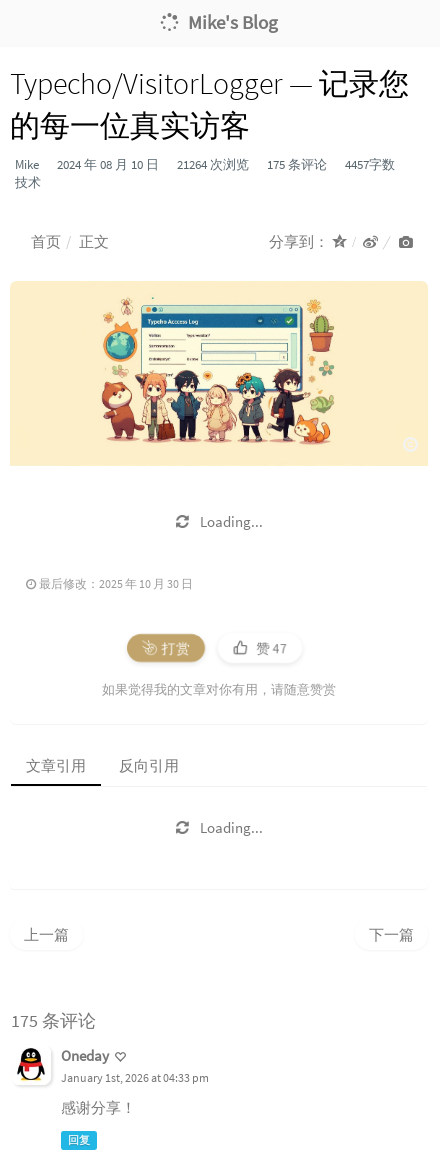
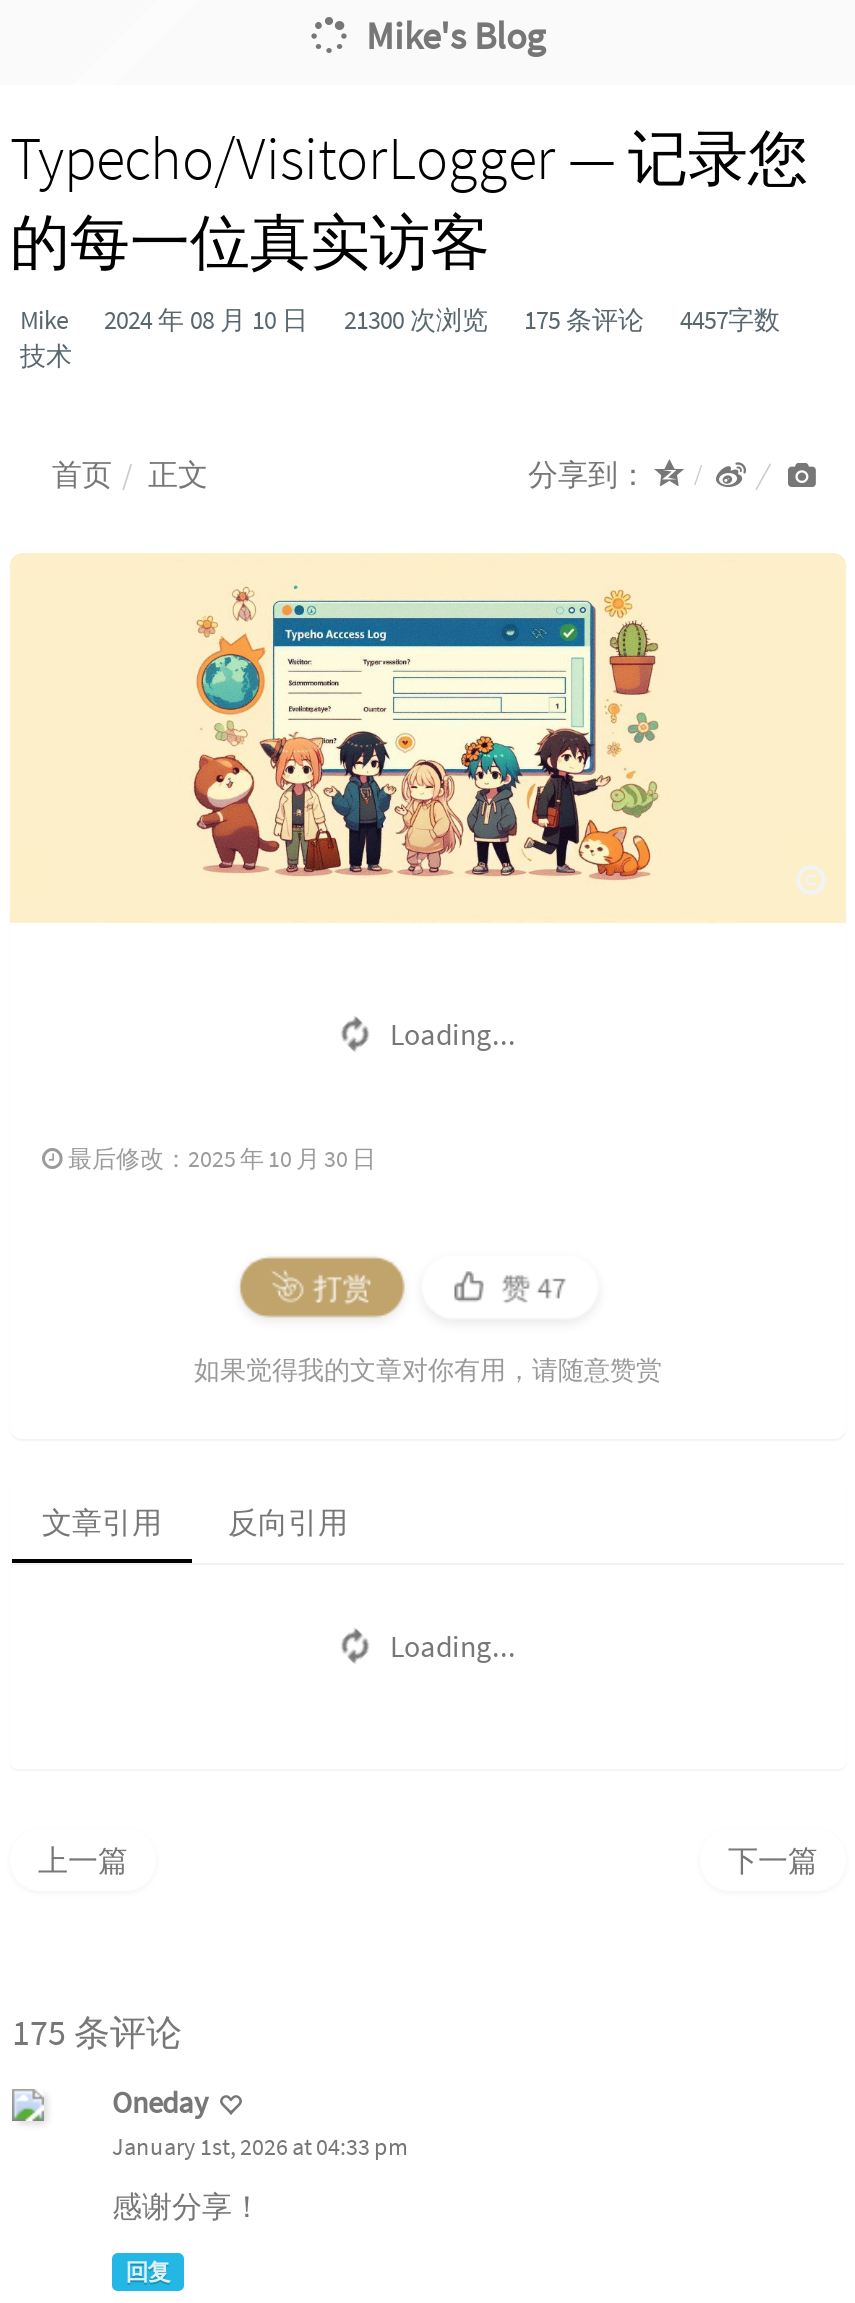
[177,156,249,173] 21264 次浏览 -> [344,303,488,337] 21300 次浏览
[11,1047,46,1082] [image] -> [10,2087,80,2153] [image]

